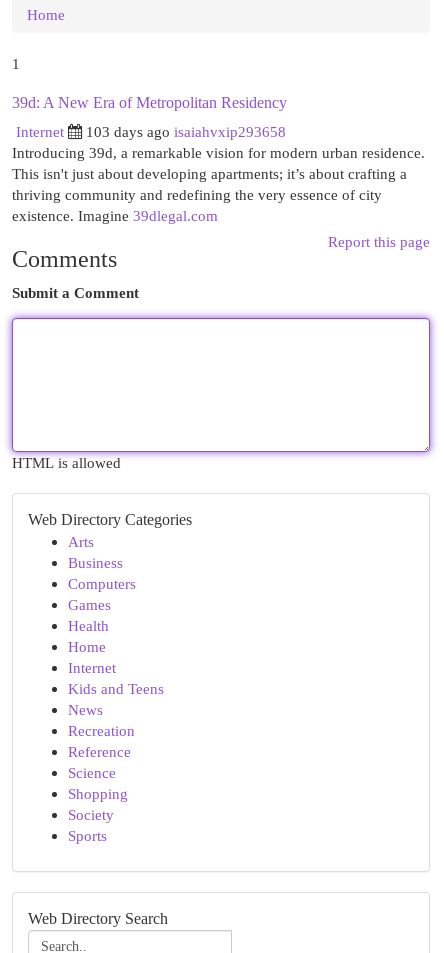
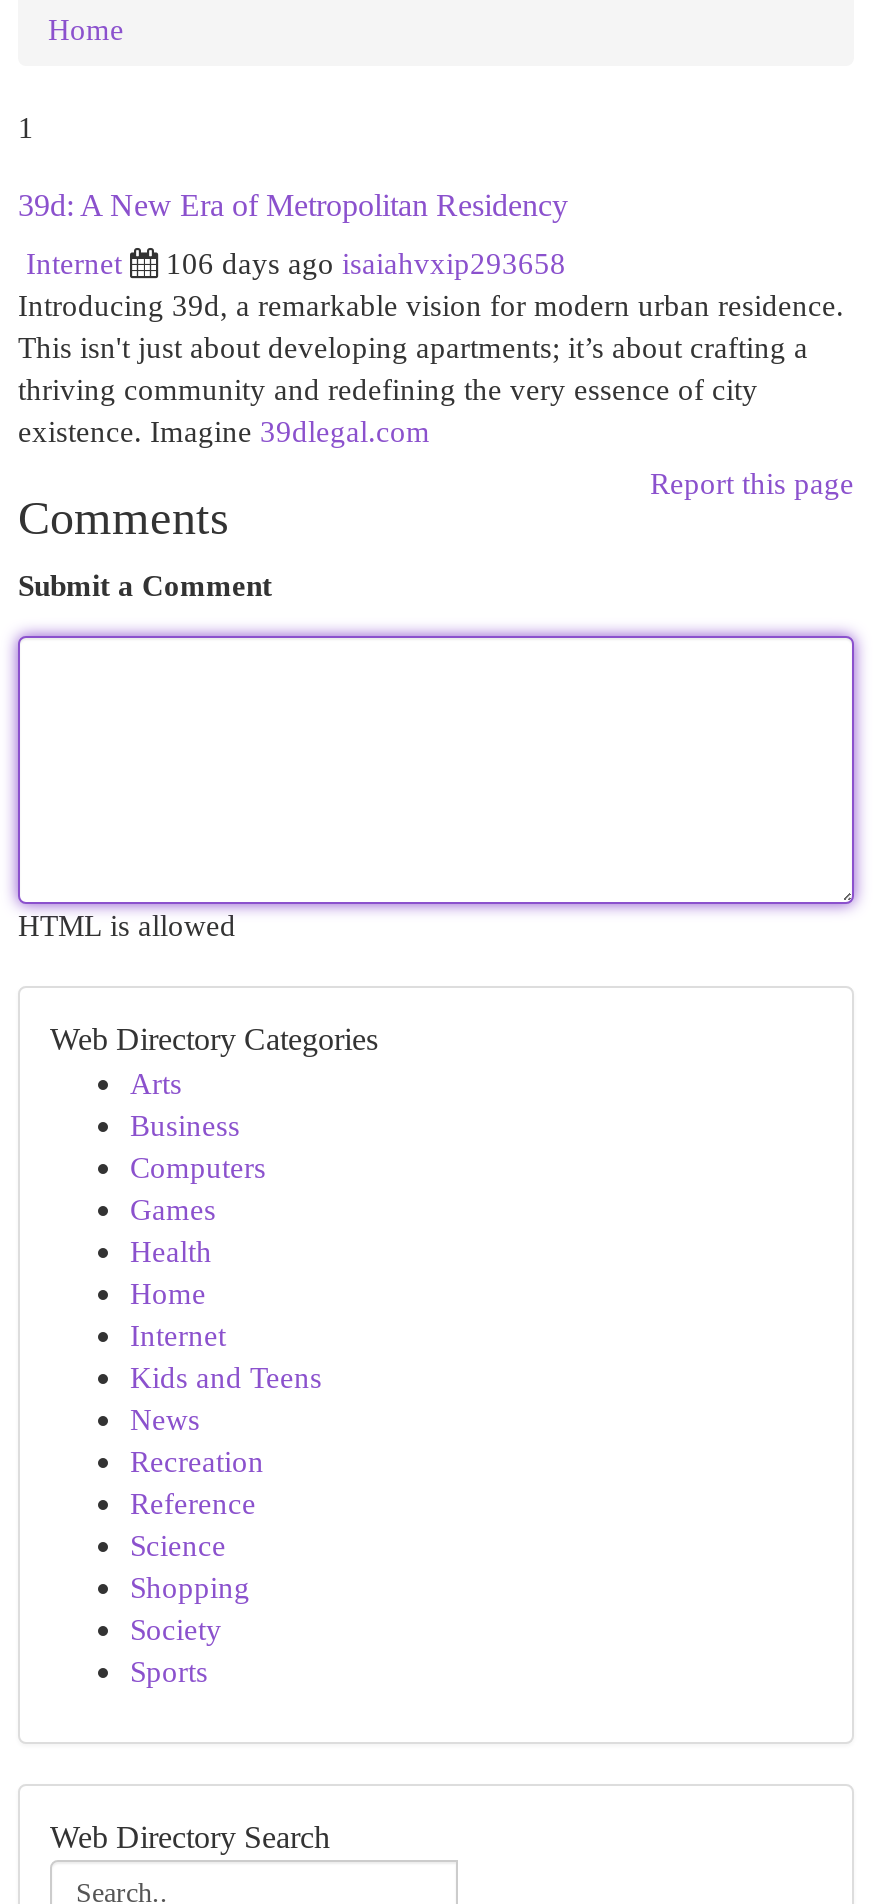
[86,123,286,140] 103 days ago isaiahvxip293658 -> [166,246,566,280] 106 days ago isaiahvxip293658

